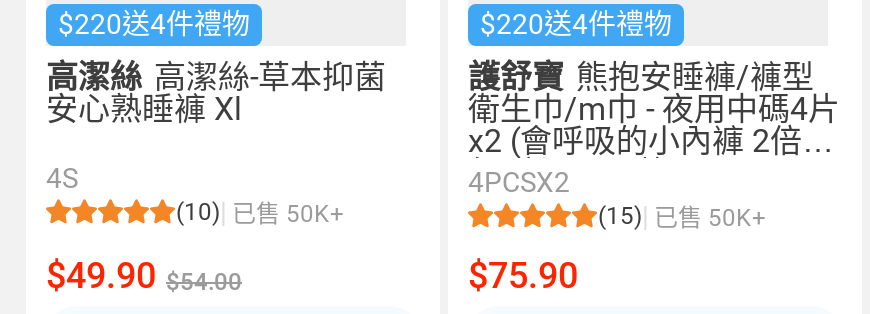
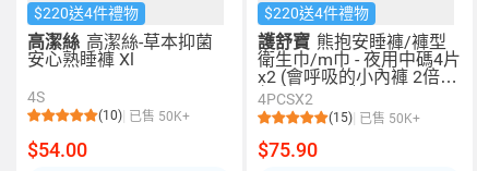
[46,254,242,296] $49.90 $54.00 -> [27,138,87,161] $54.00

